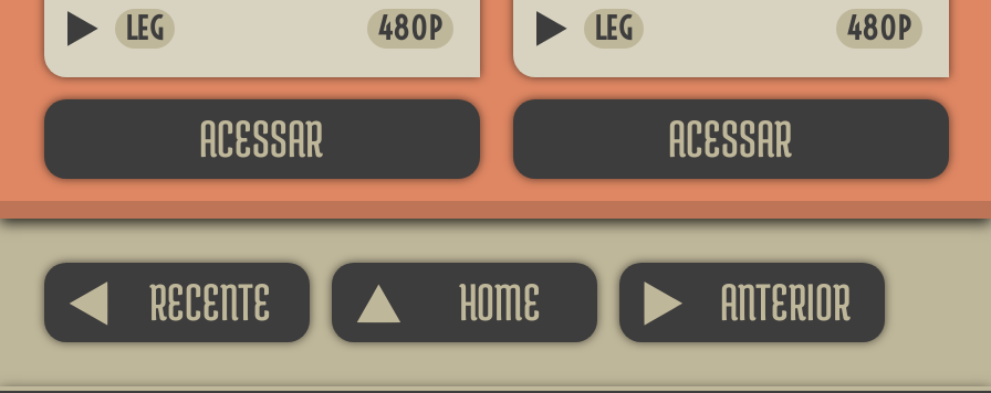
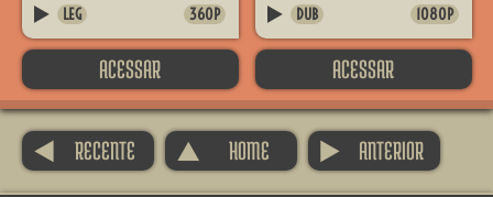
[377,9,441,49] 480P -> [189,5,220,25] 360P
[594,9,910,49] LEG | 480P -> [295,5,453,25] DUB | 1080P

